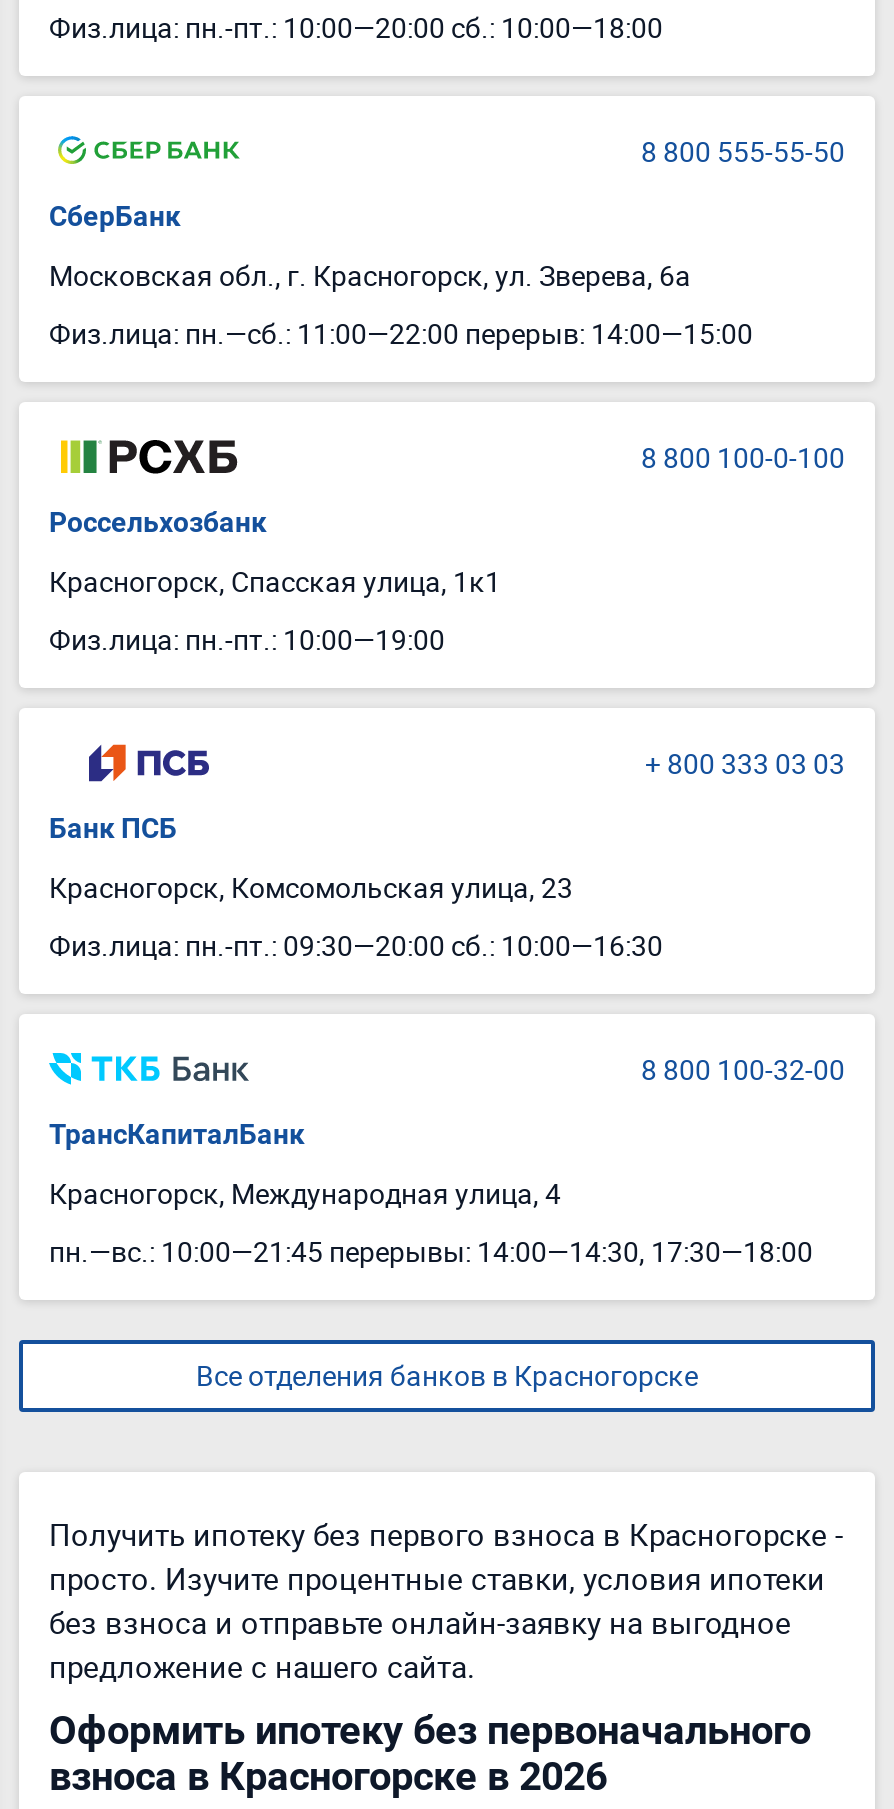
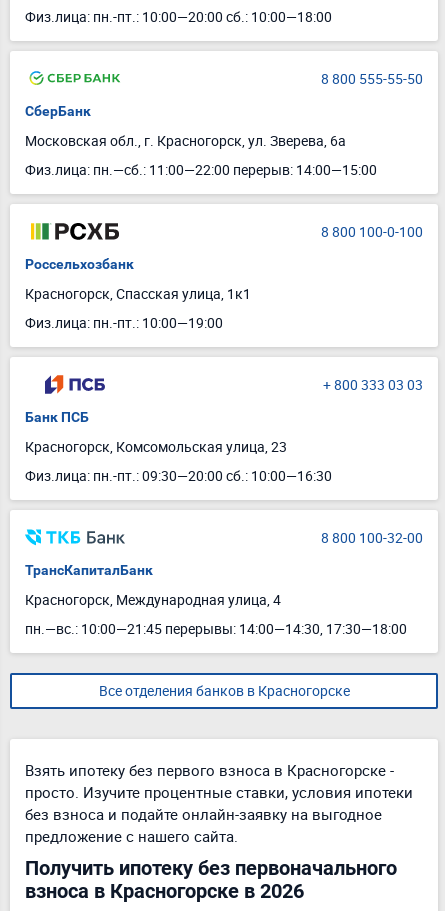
[49,1514,843,1554] Получить ипотеку без первого взноса в Красногорске - -> [25,760,394,780] Взять ипотеку без первого взноса в Красногорске -
[49,1602,791,1642] без взноса и отправьте онлайн-заявку на выгодное -> [25,804,382,824] без взноса и подайте онлайн-заявку на выгодное
[49,1706,811,1754] Оформить ипотеку без первоначального -> [25,856,397,880] Получить ипотеку без первоначального

